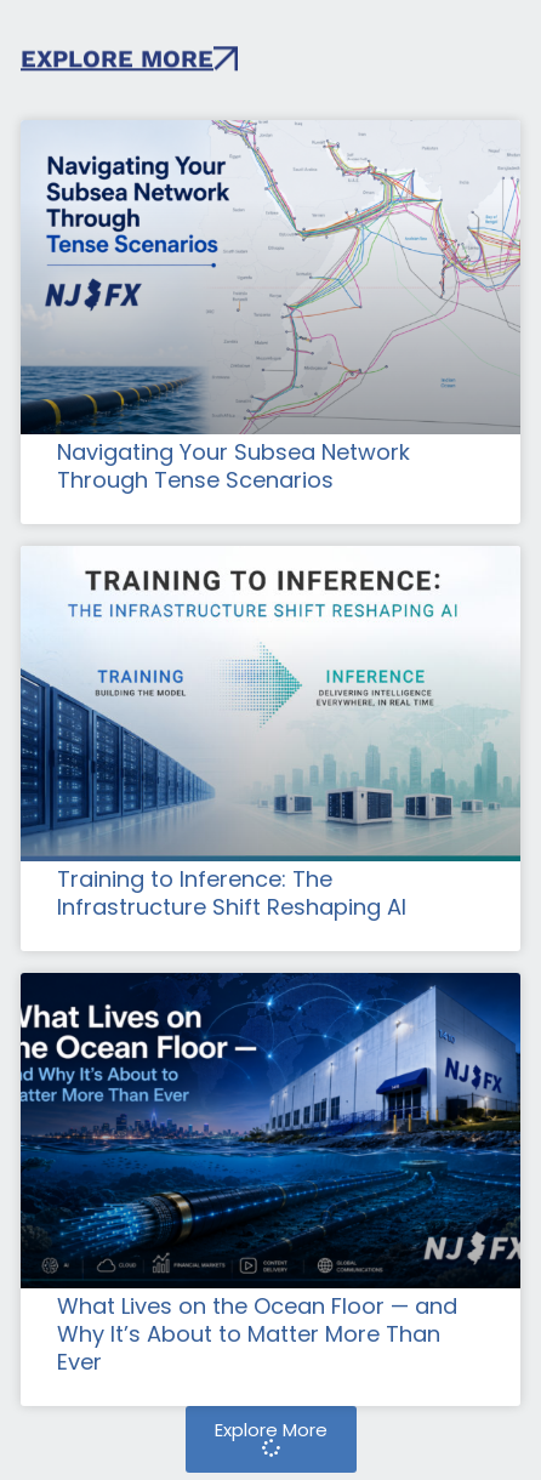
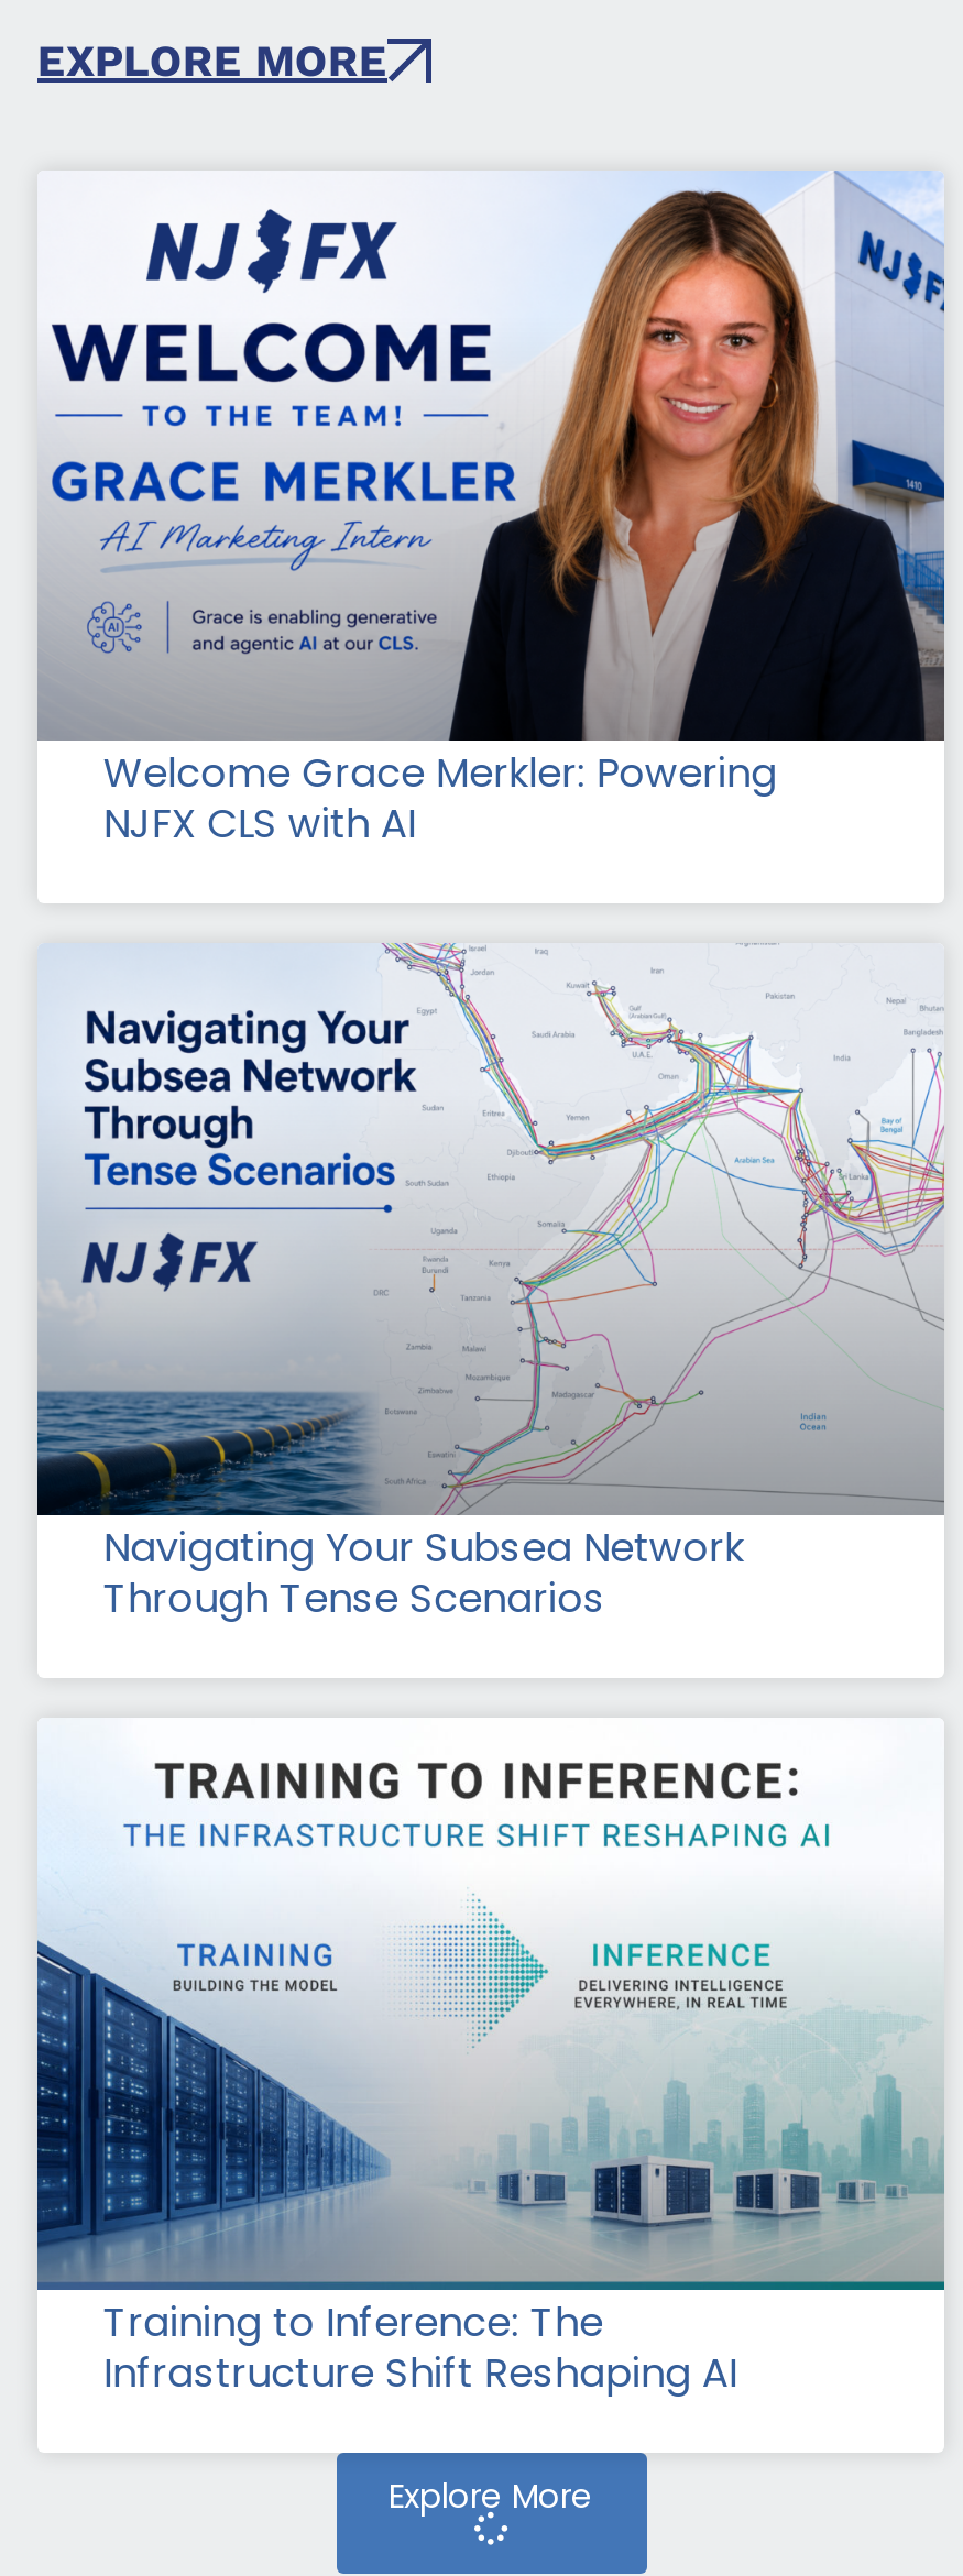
none -> [40,171,946,851] [image] | Welcome Grace Merkler: Powering | NJFX CLS with AI
moved [213,116,270,171] -> [387,939,491,1038]: [image]
moved [18,143,523,922] -> [33,987,949,2399]: [image] | Navigating Your Subsea Network | Through Tense Scenarios | Training to Inference: The | Infrastructure Shift Reshaping AI
[19,969,522,1377] [image] | What Lives on the Ocean Floor — and | Why It’s About to Matter More Than | Ever -> none

